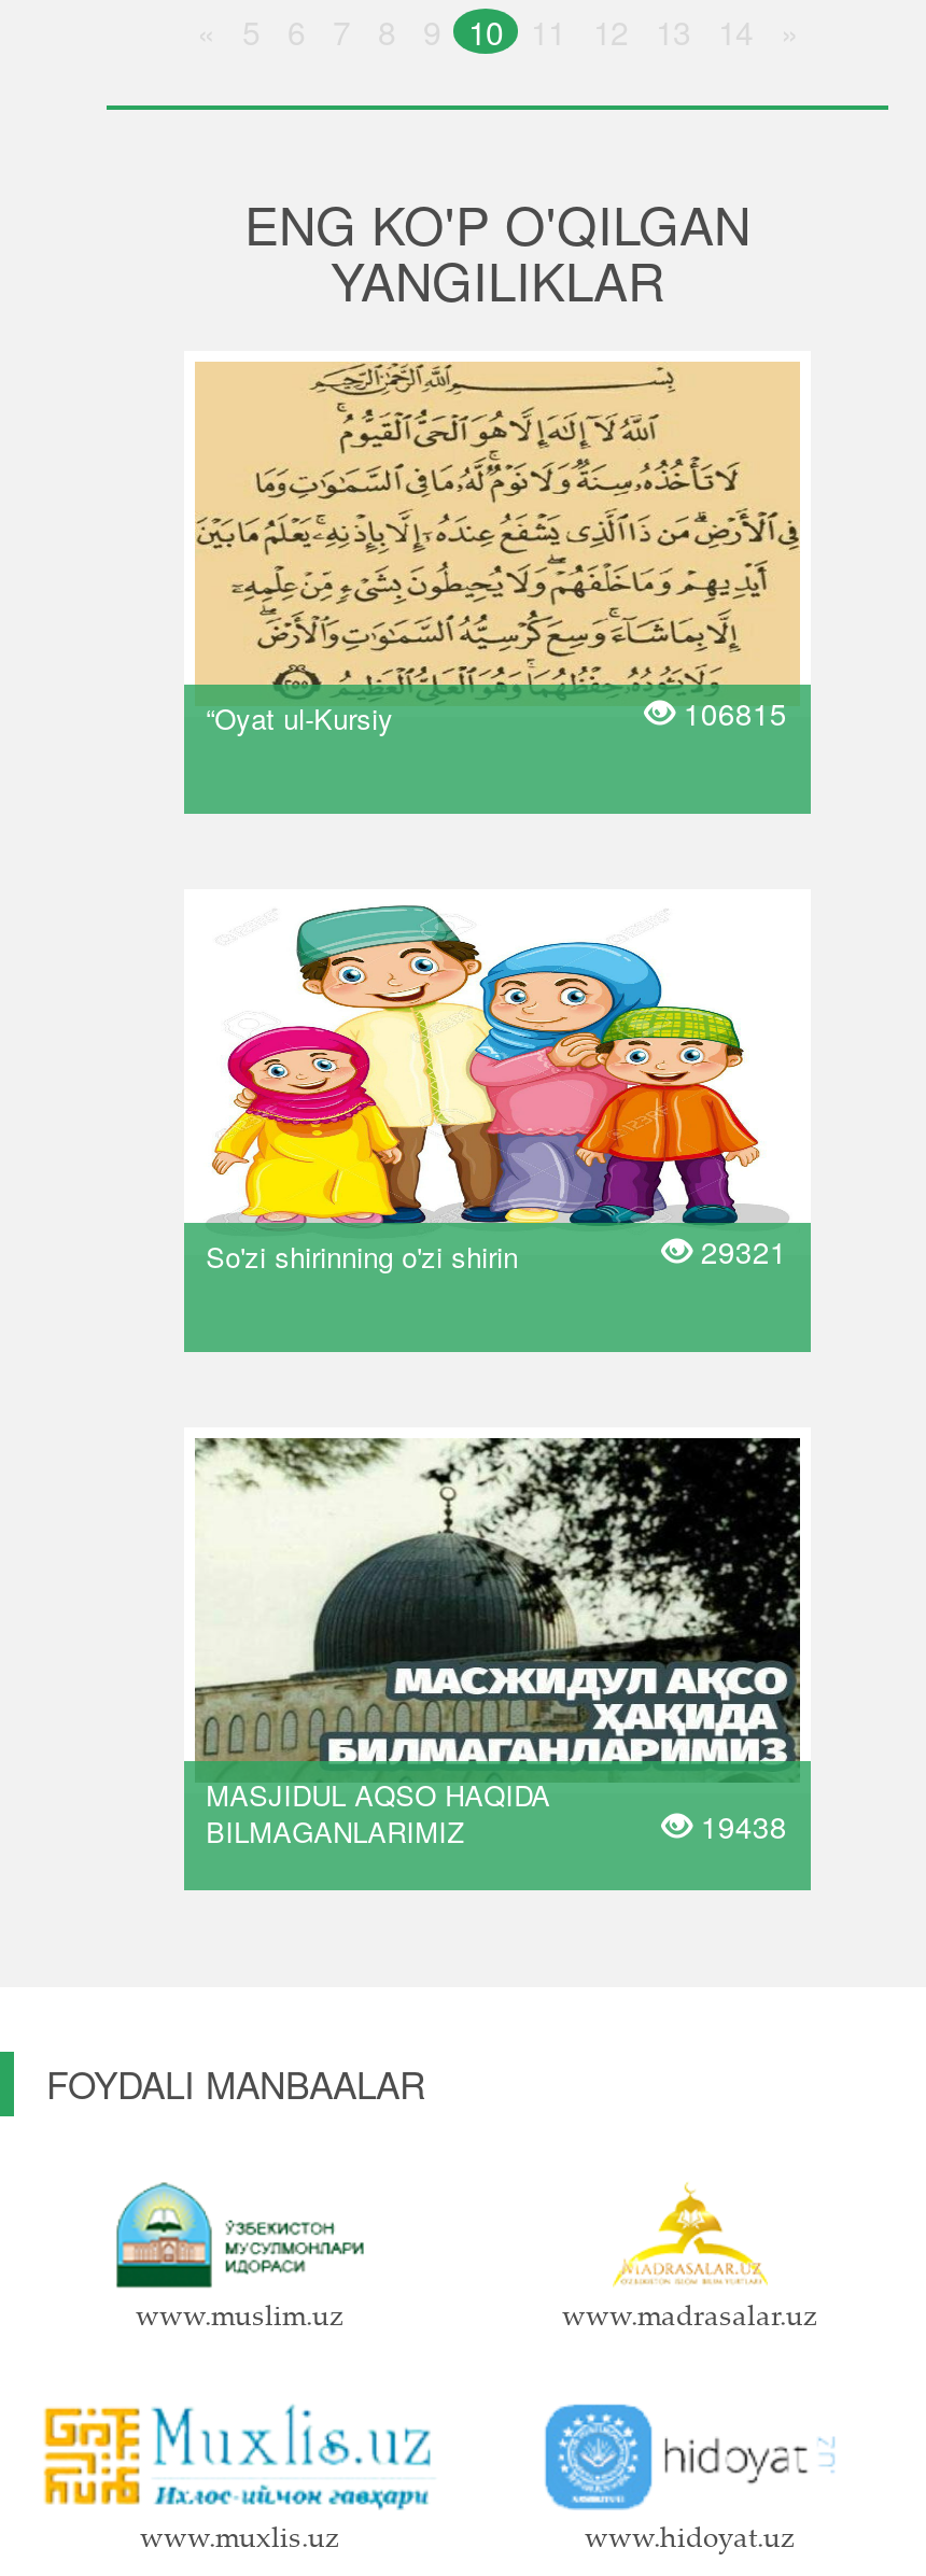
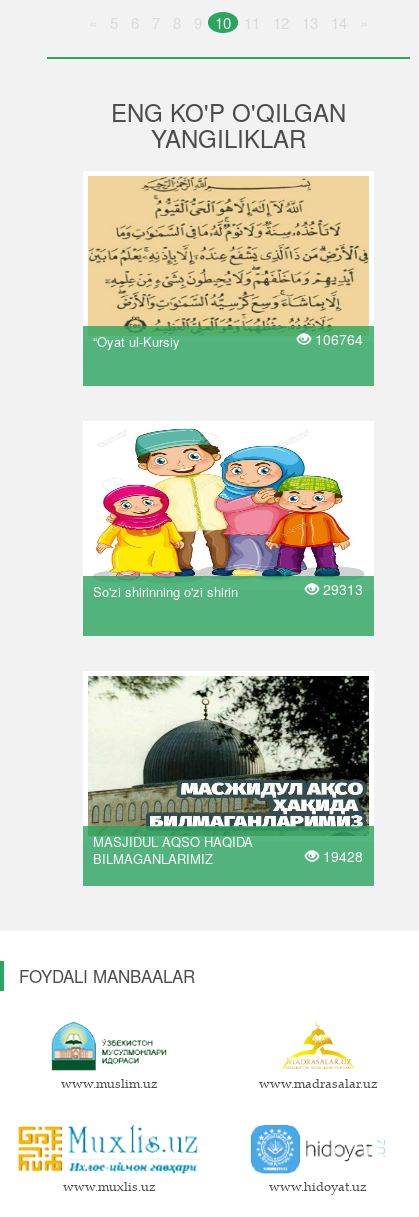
[675,691,787,734] 106815 -> [311,329,363,349] 106764
[692,1229,787,1272] 29321 -> [319,579,363,599] 29313
[692,1804,787,1847] 19438 -> [319,846,363,866] 19428

